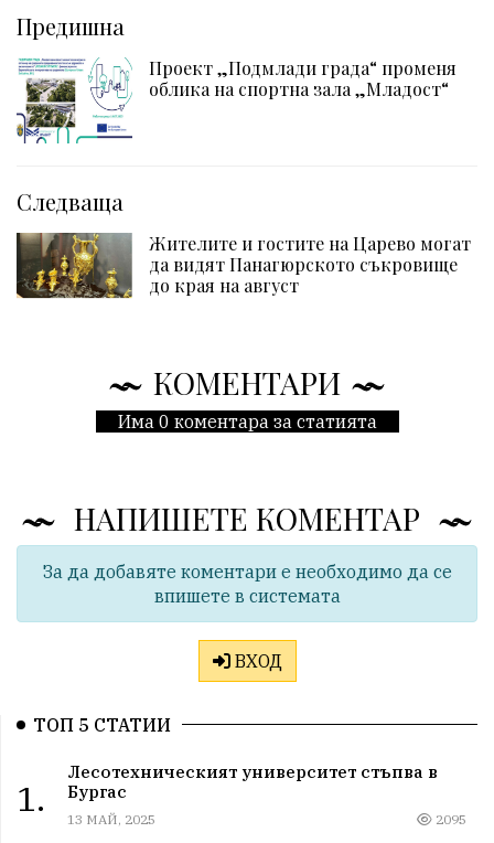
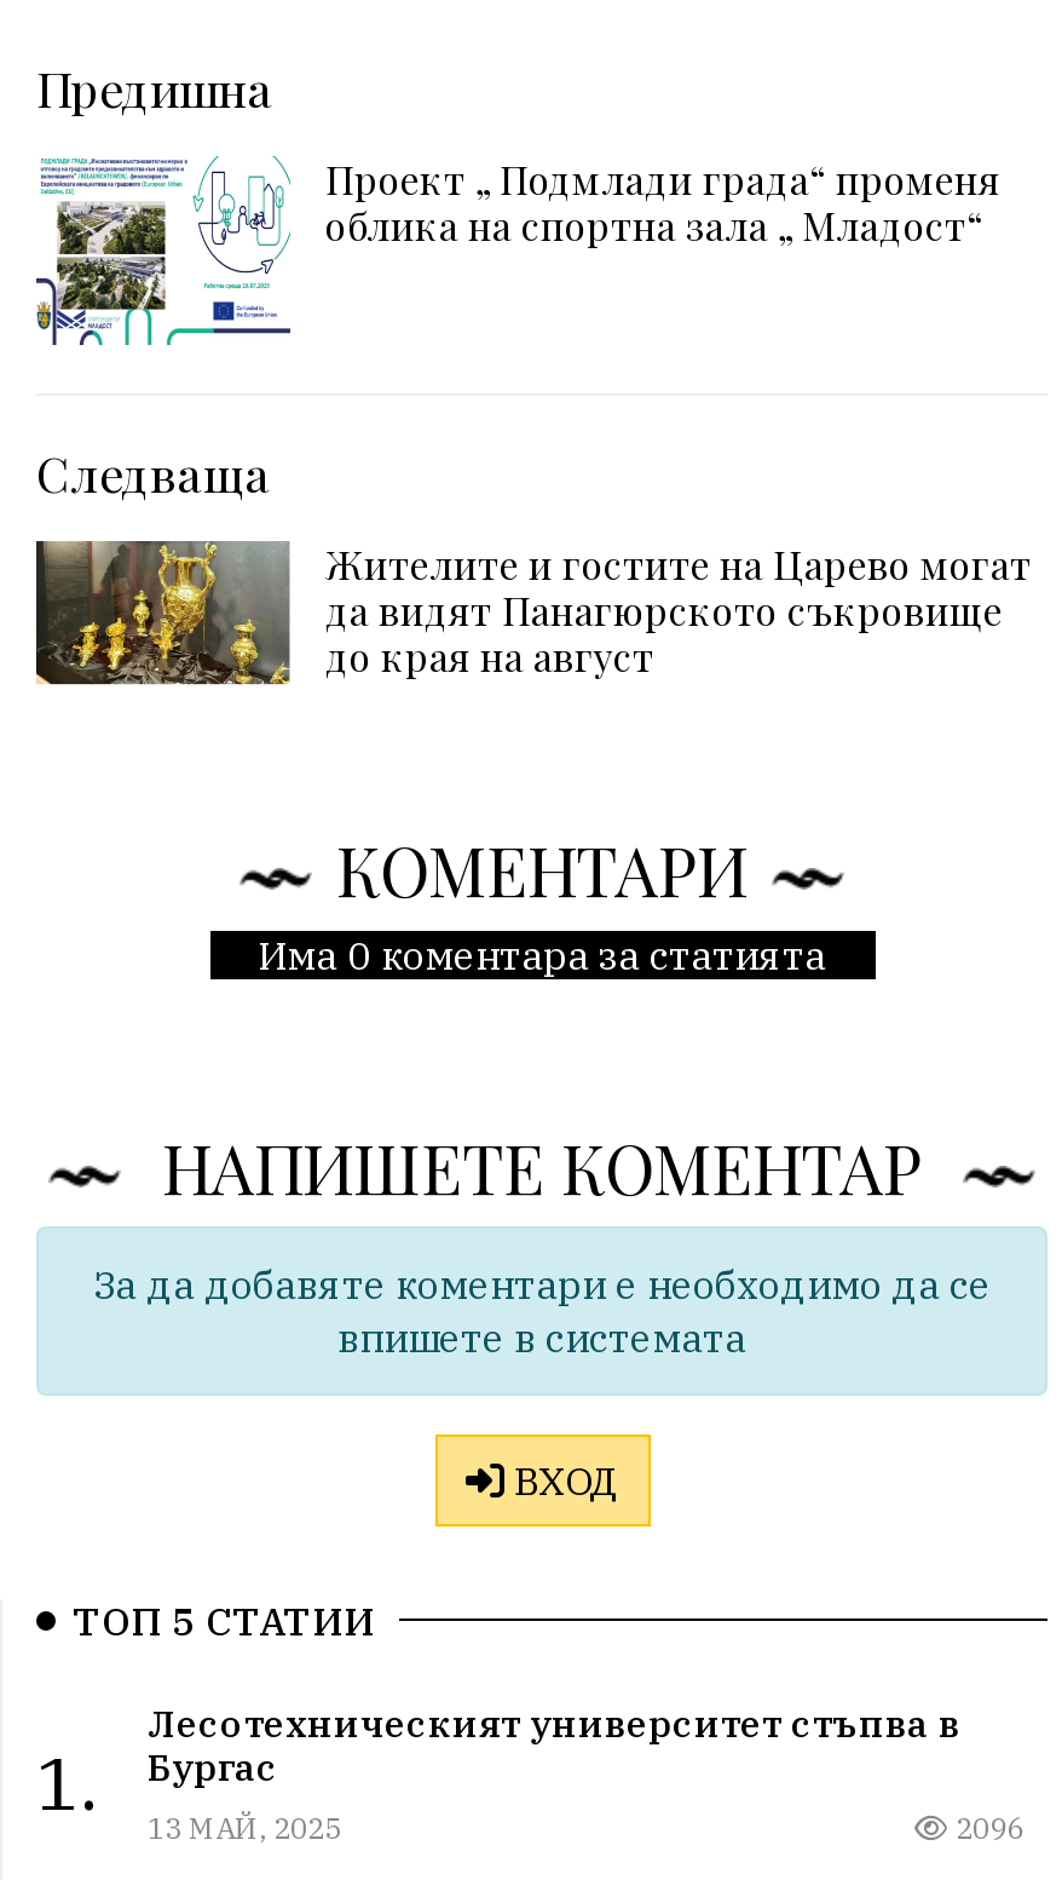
[432,811,466,828] 2095 -> [948,1810,1023,1846] 2096

